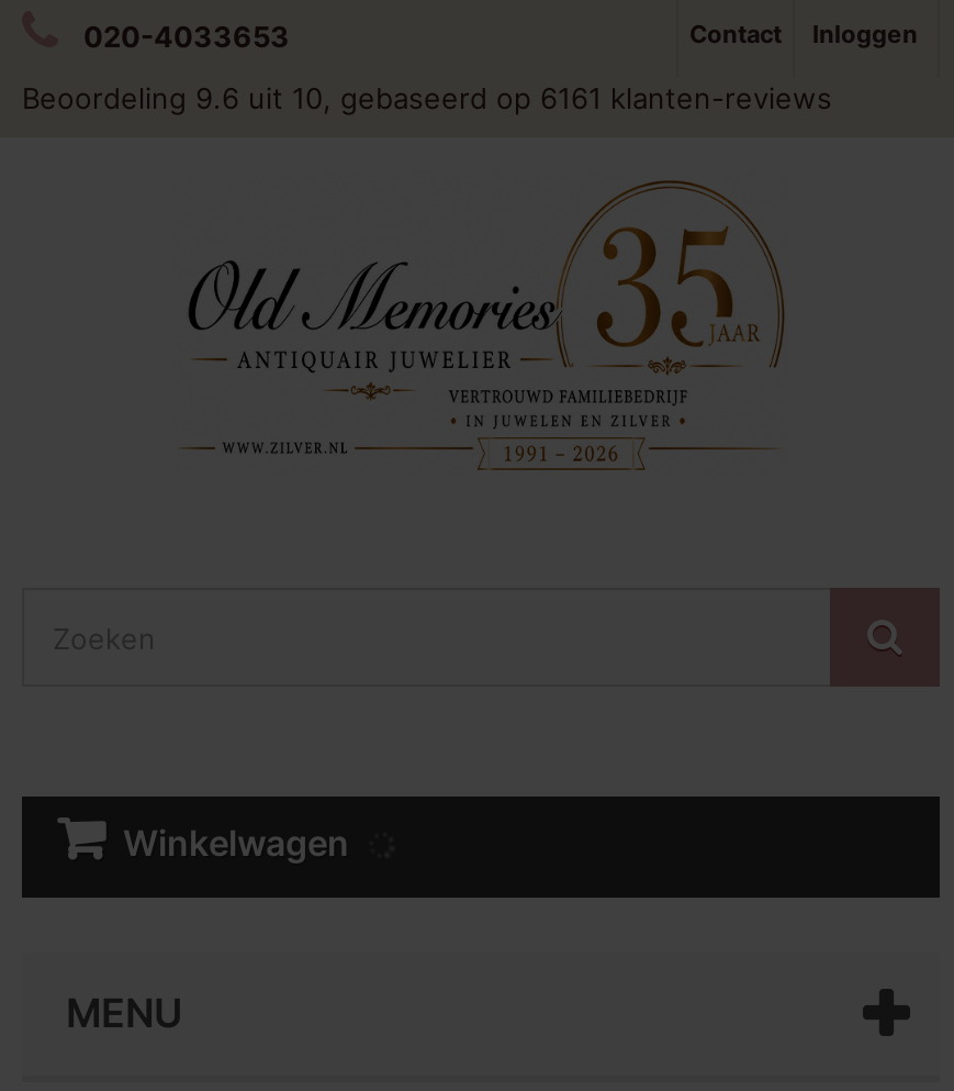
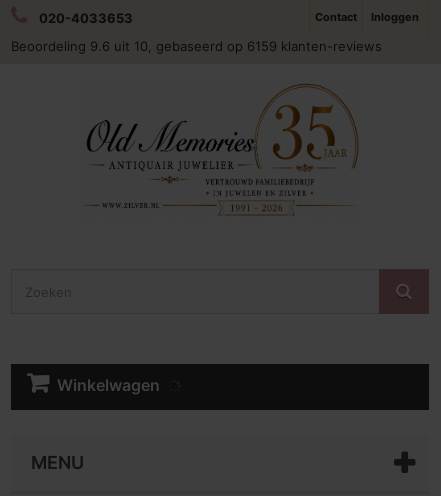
[22,80,832,115] Beoordeling 9.6 uit 10, gebaseerd op 6161 klanten-reviews -> [11,38,382,54] Beoordeling 9.6 uit 10, gebaseerd op 6159 klanten-reviews

